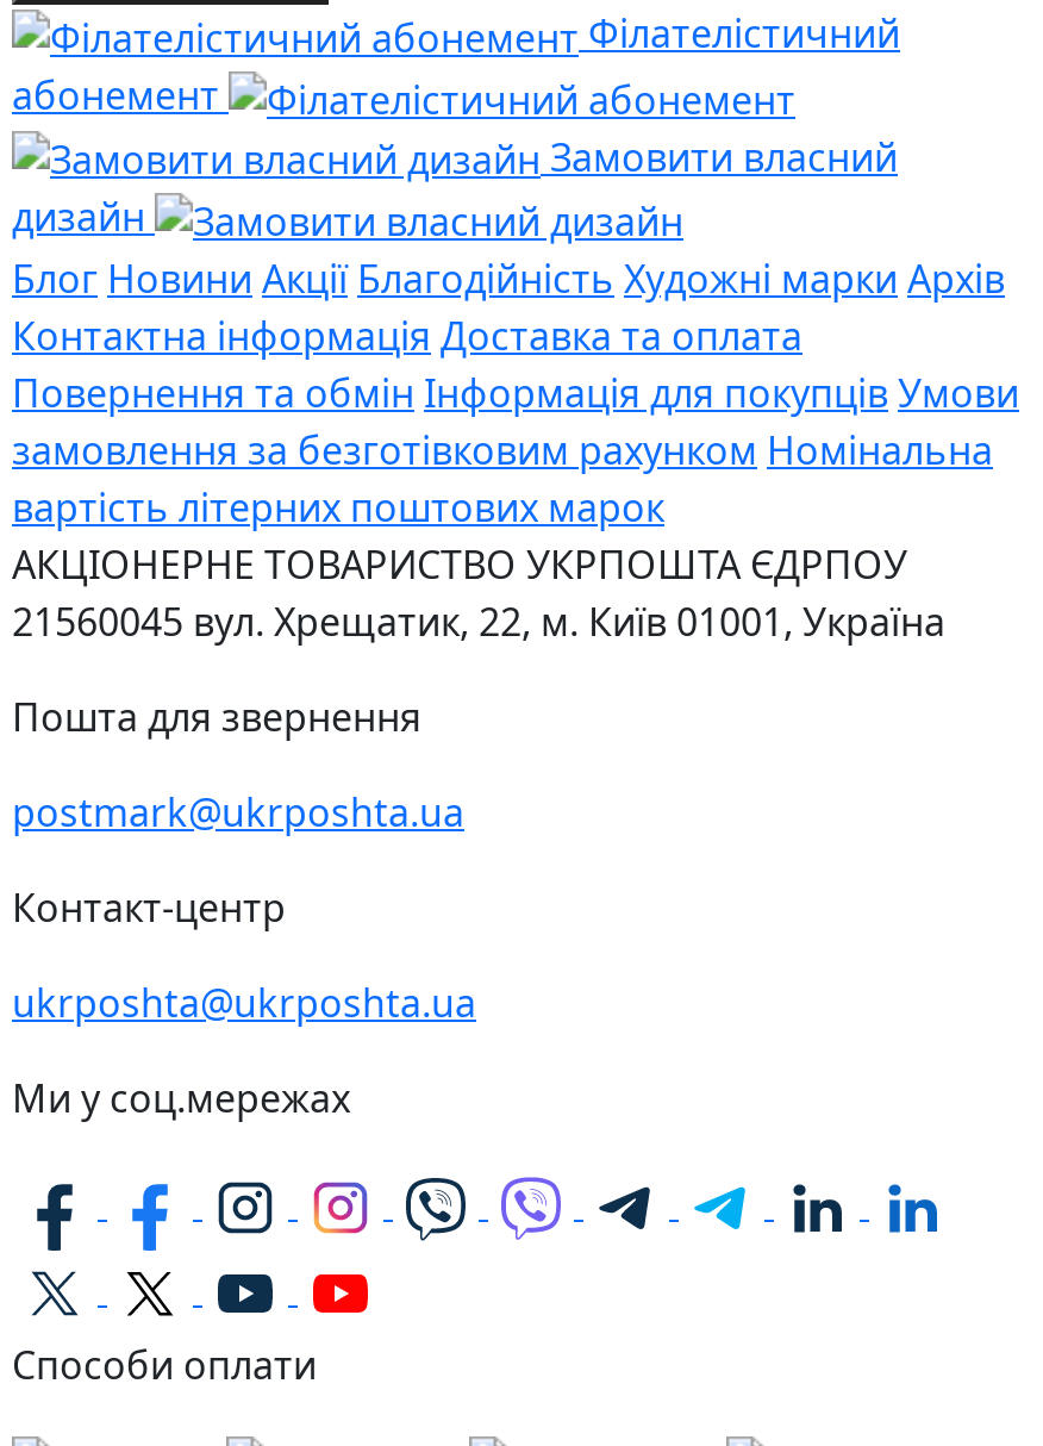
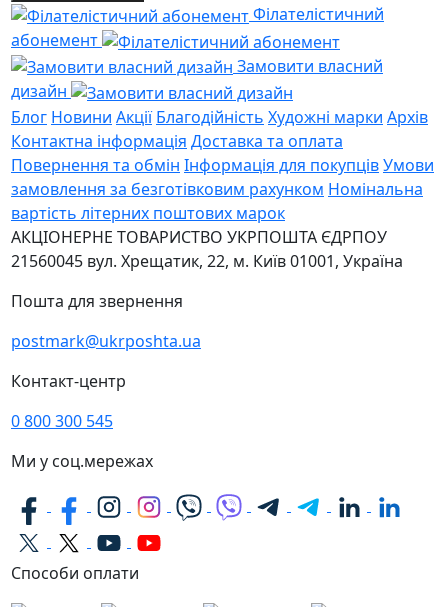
[12,977,476,1030] ukrposhta@ukrposhta.ua -> [11,410,113,432] 0 800 300 545

